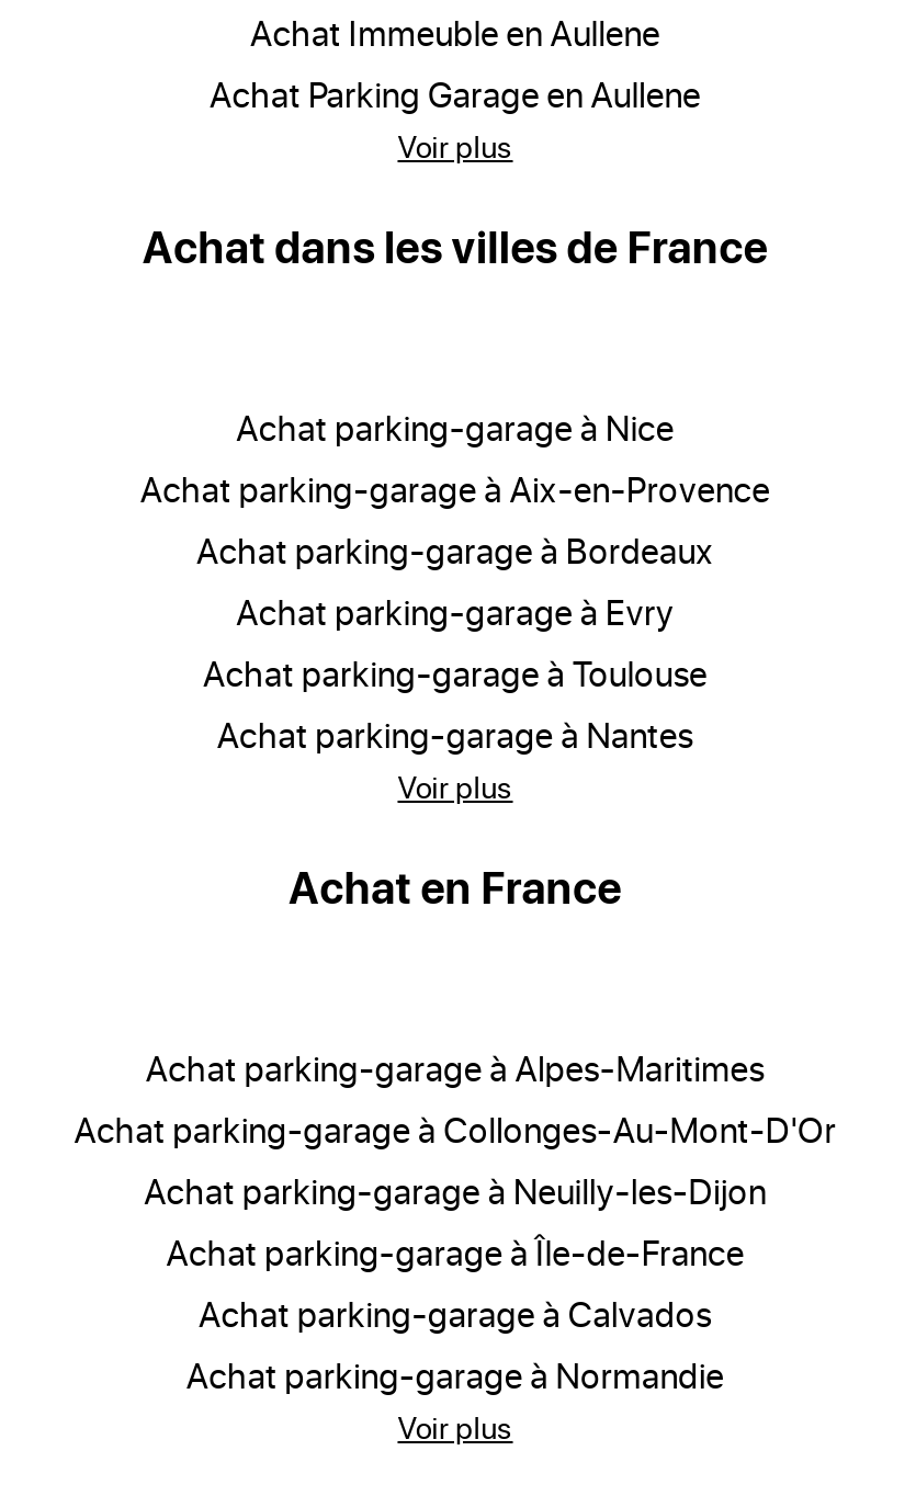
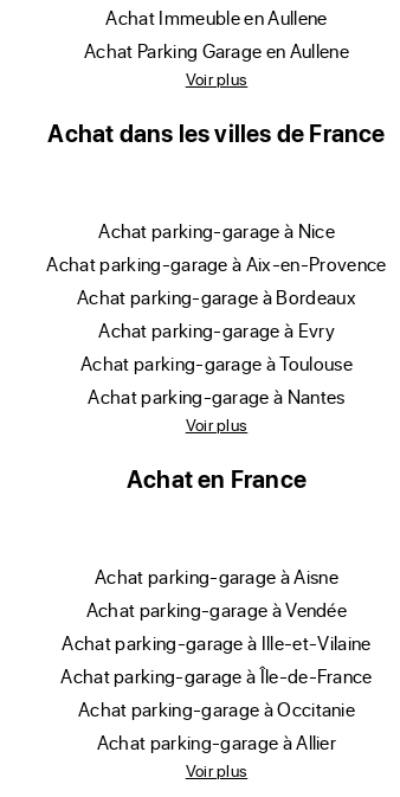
[168,1044,765,1090] achat parking-garage à Alpes-Maritimes -> [107,564,338,589] achat parking-garage à Aisne
[97,1106,836,1152] achat parking-garage à Collonges-Au-Mont-D'Or -> [98,597,347,622] achat parking-garage à Vendée
[167,1167,767,1213] achat parking-garage à Neuilly-les-Dijon -> [74,630,371,655] achat parking-garage à Ille-et-Vilaine
[221,1290,712,1336] achat parking-garage à Calvados -> [90,696,355,721] achat parking-garage à Occitanie
[209,1351,724,1397] achat parking-garage à Normandie -> [109,729,336,754] achat parking-garage à Allier

